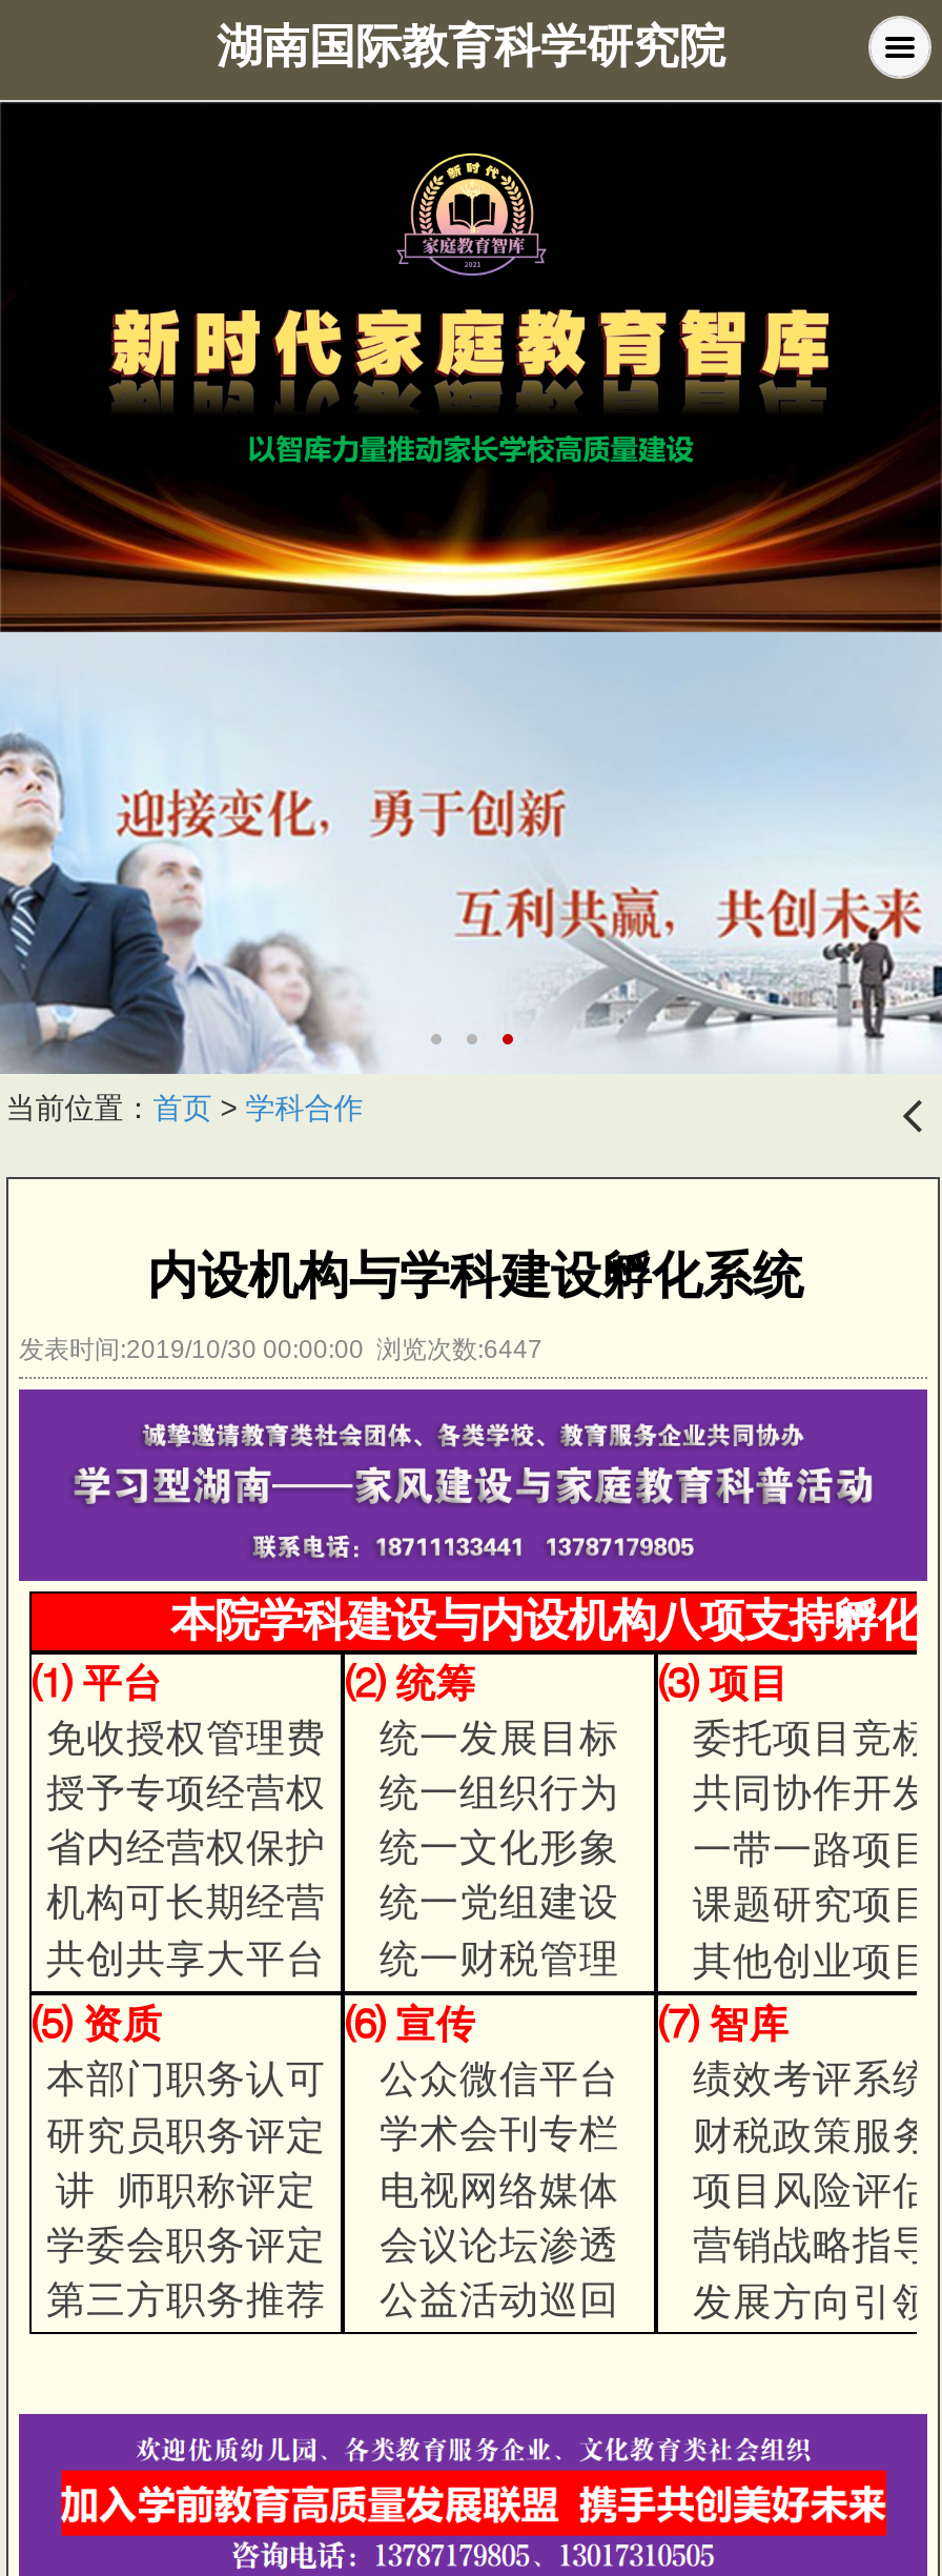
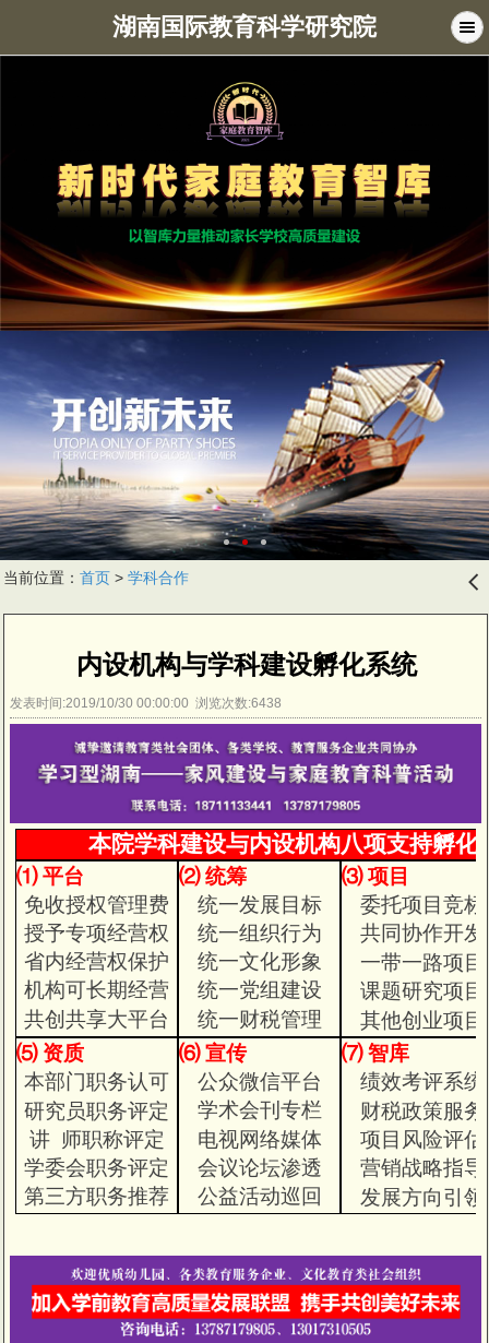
[6,630,936,1074] [image] -> [3,330,486,561] [image]
[19,1335,555,1365] 发表时间:2019/10/30 00:00:00 浏览次数:6447 -> [10,696,288,711] 发表时间:2019/10/30 00:00:00 浏览次数:6438

